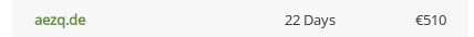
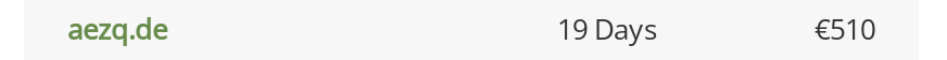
[284,10,335,29] 22 Days -> [557,10,657,48] 19 Days

